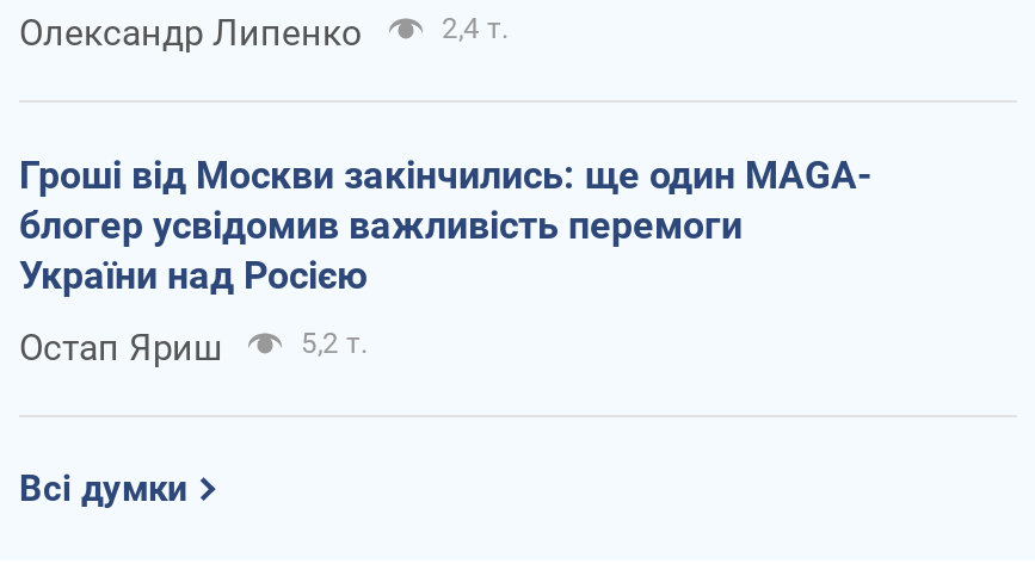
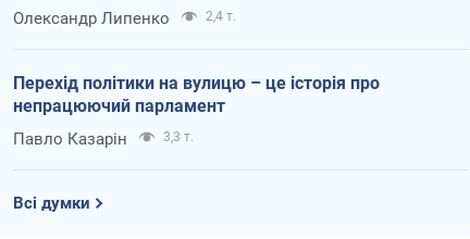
[19,152,871,297] Гроші від Москви закінчились: ще один MAGA- | блогер усвідомив важливість перемоги | України над Росією -> [13,72,380,116] Перехід політики на вулицю – це історія про | непрацюючий парламент
[19,326,368,369] Остап Яриш | 5,2 т. -> [13,129,194,149] Павло Казарін | 3,3 т.

